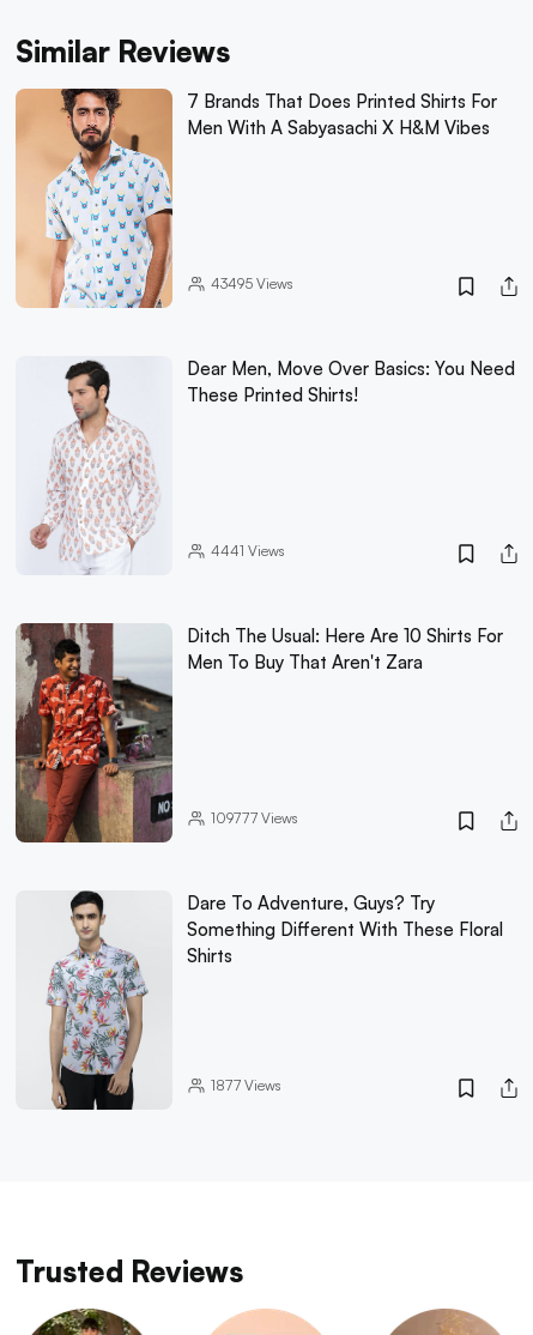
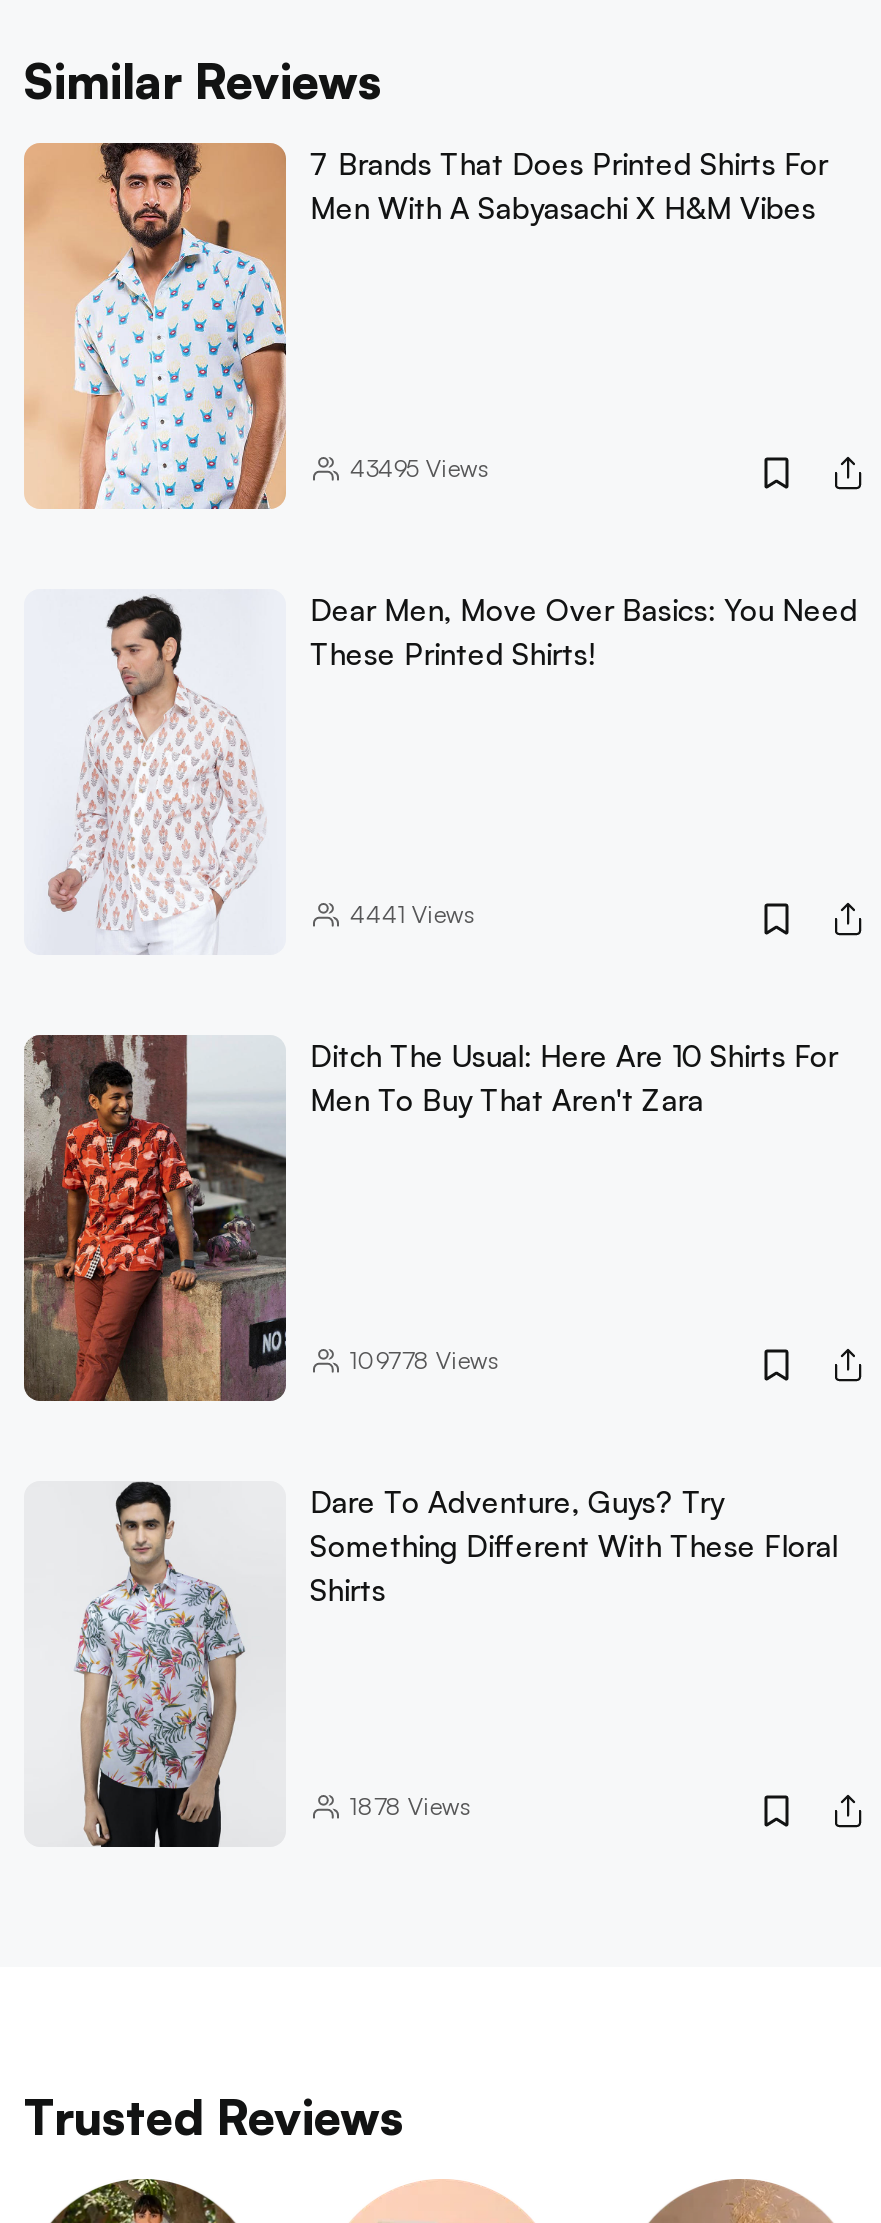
[211,809,298,827] 109777 Views -> [350,1345,498,1375] 109778 Views
[211,1076,281,1094] 1877 Views -> [350,1790,470,1820] 1878 Views

